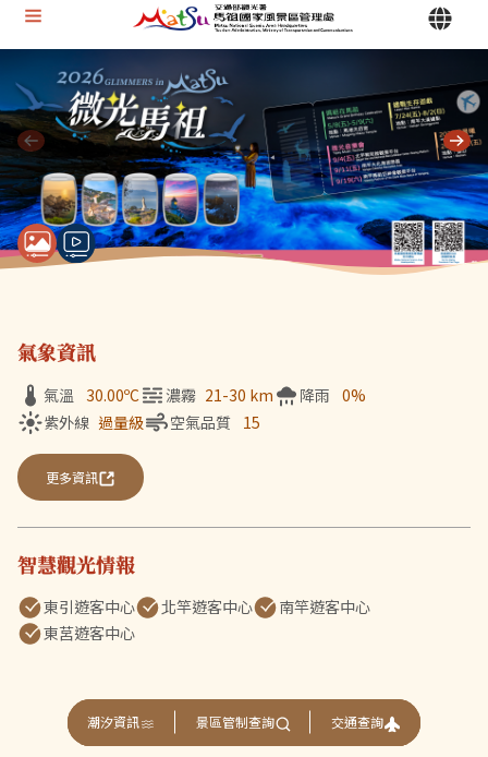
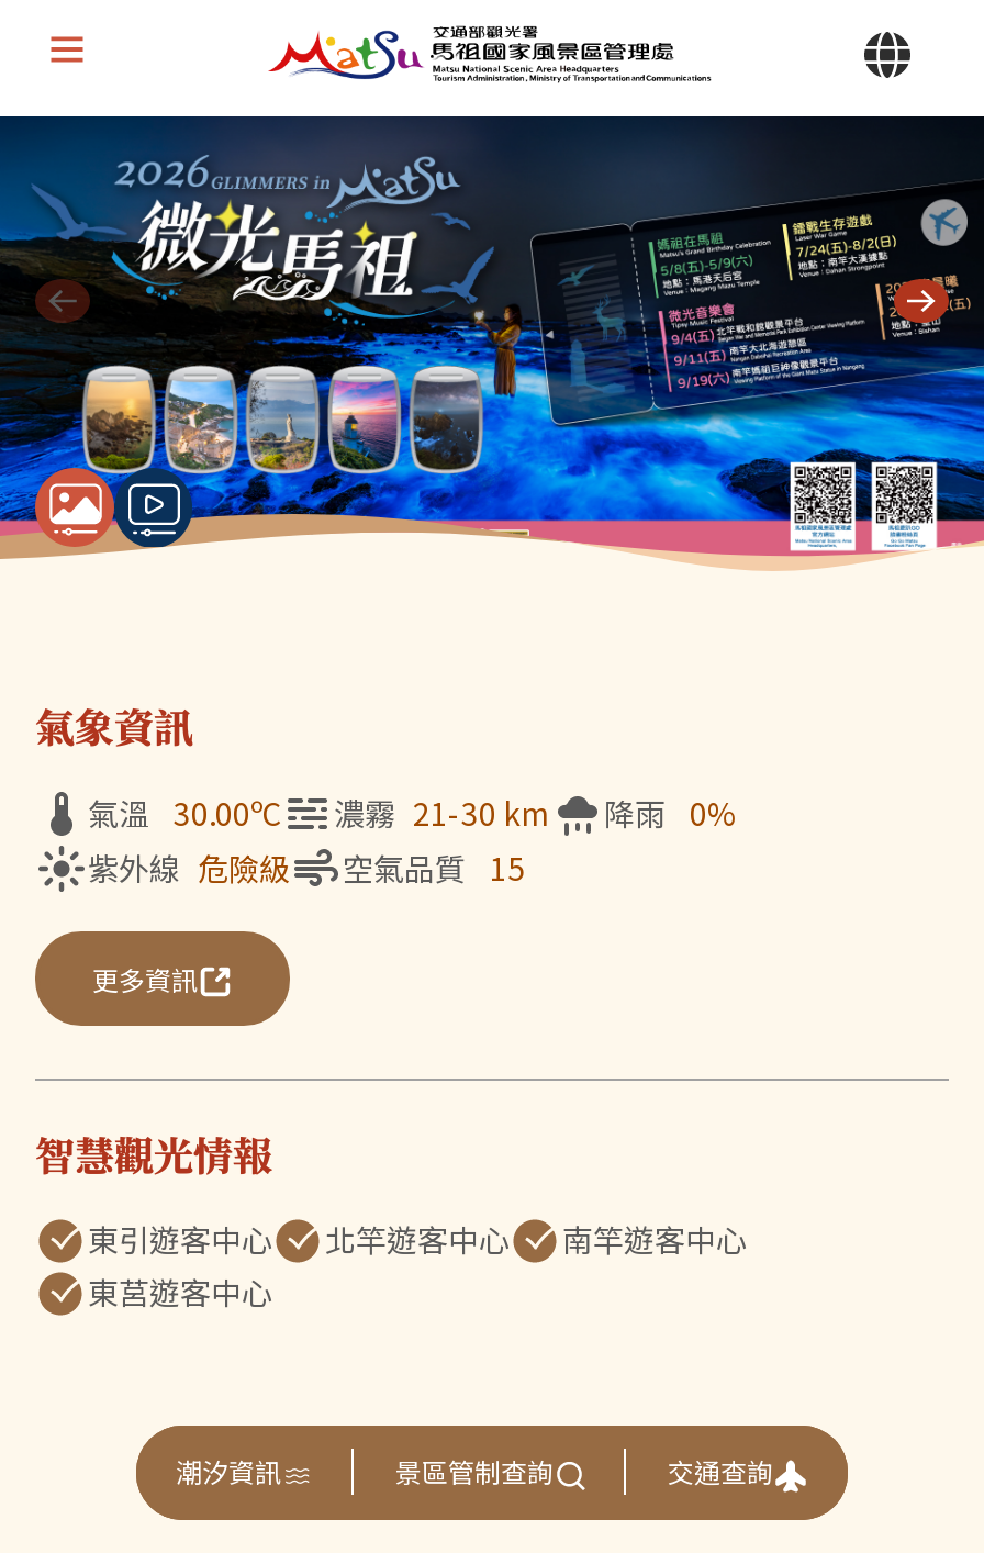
[44,411,144,433] 紫外線 過量級 -> [88,846,290,890] 紫外線 危險級

